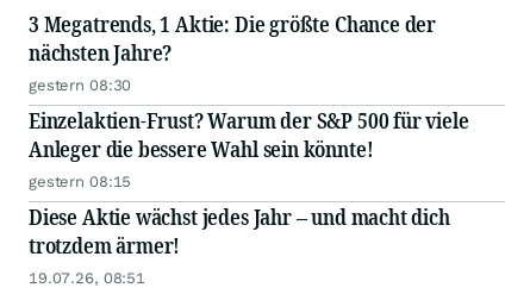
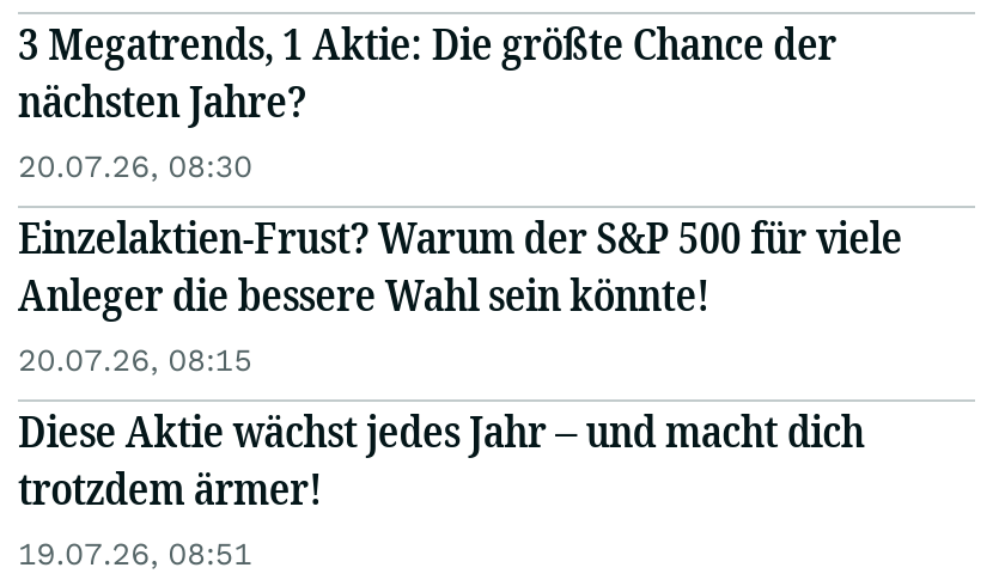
[29,77,131,94] gestern 08:30 -> [18,149,253,185] 20.07.26, 08:30
[29,173,131,191] gestern 08:15 -> [18,343,253,379] 20.07.26, 08:15

